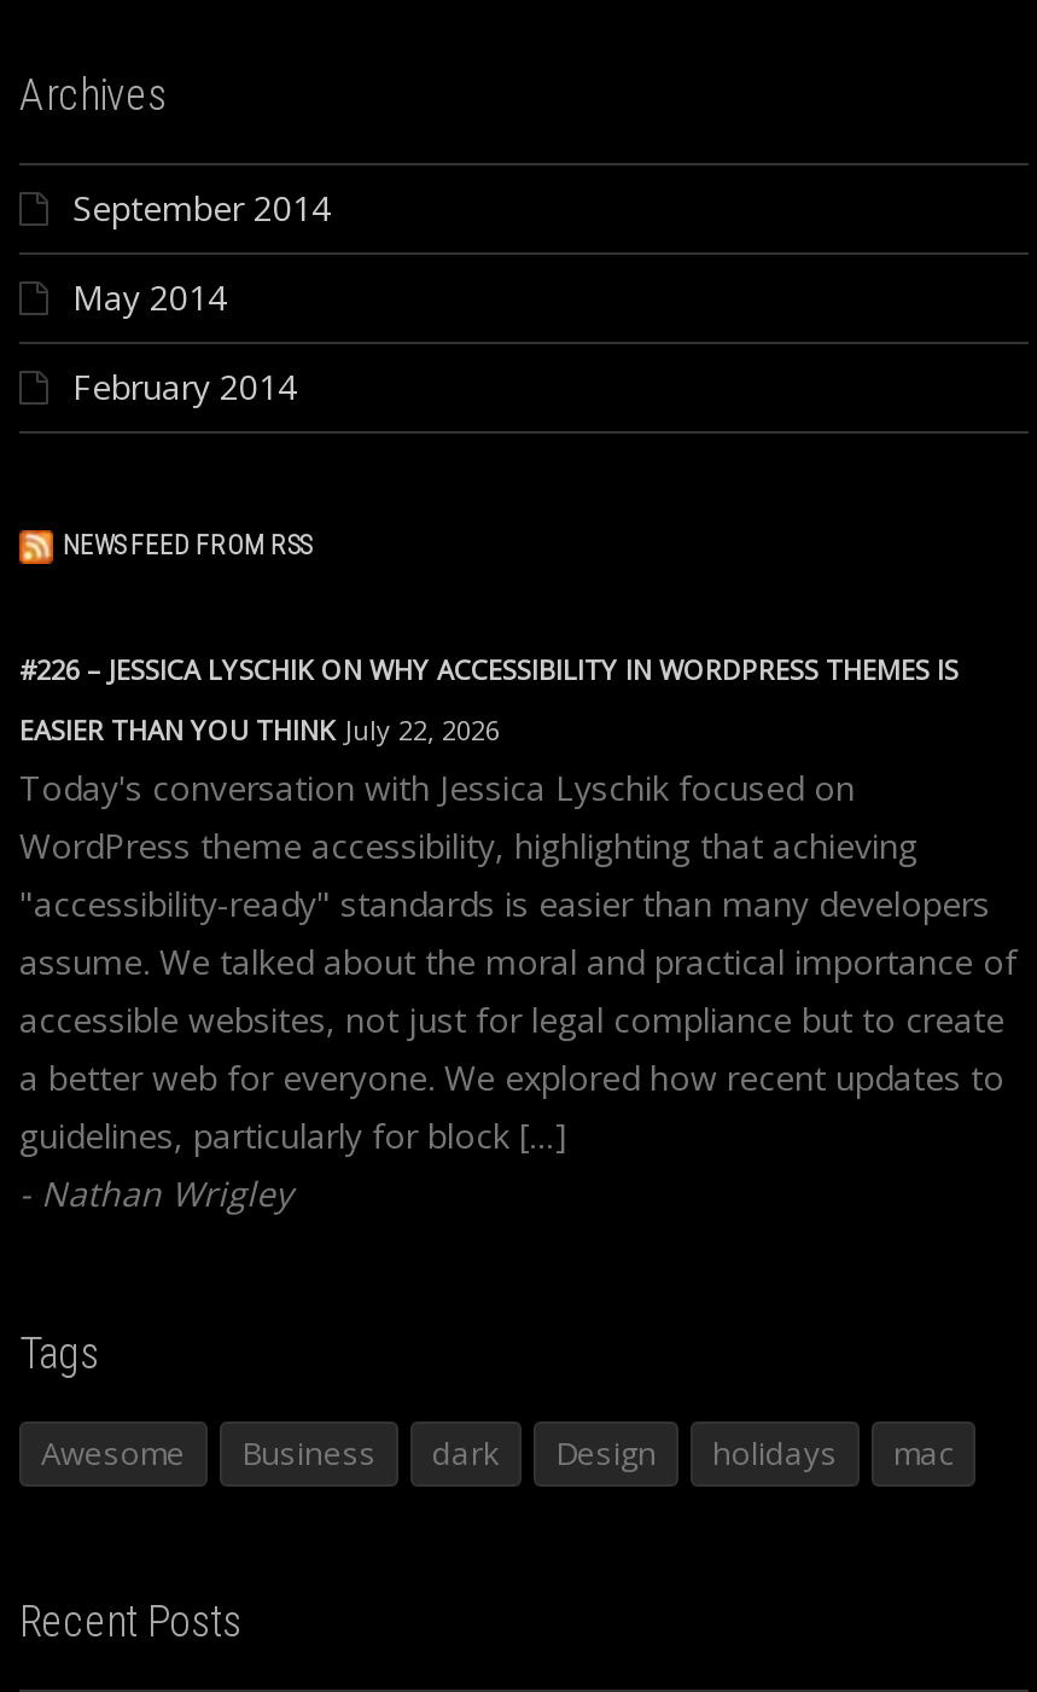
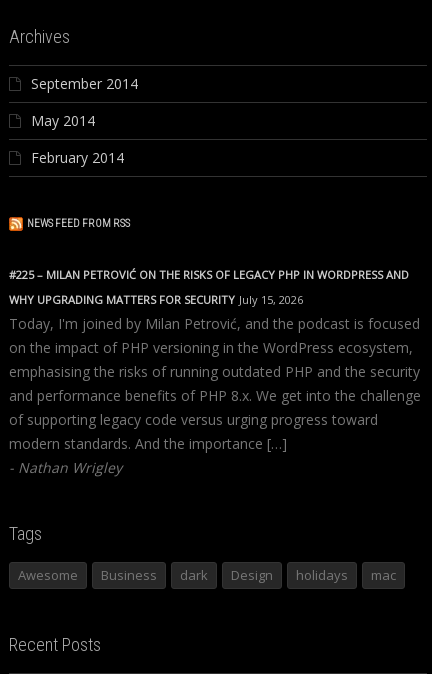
[19,650,959,686] #226 – JESSICA LYSCHIK ON WHY ACCESSIBILITY IN WORDPRESS THEMES IS -> [9,267,409,282] #225 – MILAN PETROVIĆ ON THE RISKS OF LEGACY PHP IN WORDPRESS AND
[19,710,1016,1157] EASIER THAN YOU THINK July 22, 2026 | Today's conversation with Jessica Lyschik focused on | WordPress theme accessibility, highlighting that achieving | "accessibility-ready" standards is easier than many developers | assume. We talked about the moral and practical importance of | accessible websites, not just for legal compliance but to create | a better web for everyone. We explored how recent updates to | guidelines, particularly for block […] -> [9,292,421,453] WHY UPGRADING MATTERS FOR SECURITY July 15, 2026 | Today, I'm joined by Milan Petrović, and the podcast is focused | on the impact of PHP versioning in the WordPress ecosystem, | emphasising the risks of running outdated PHP and the security | and performance benefits of PHP 8.x. We get into the challenge | of supporting legacy code versus urging progress toward | modern standards. And the importance […]

